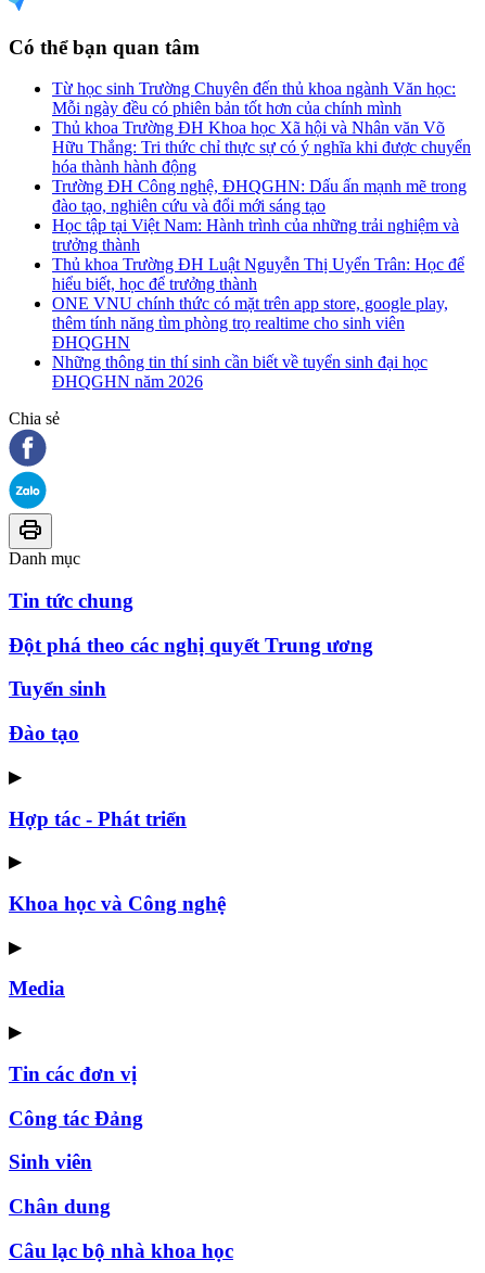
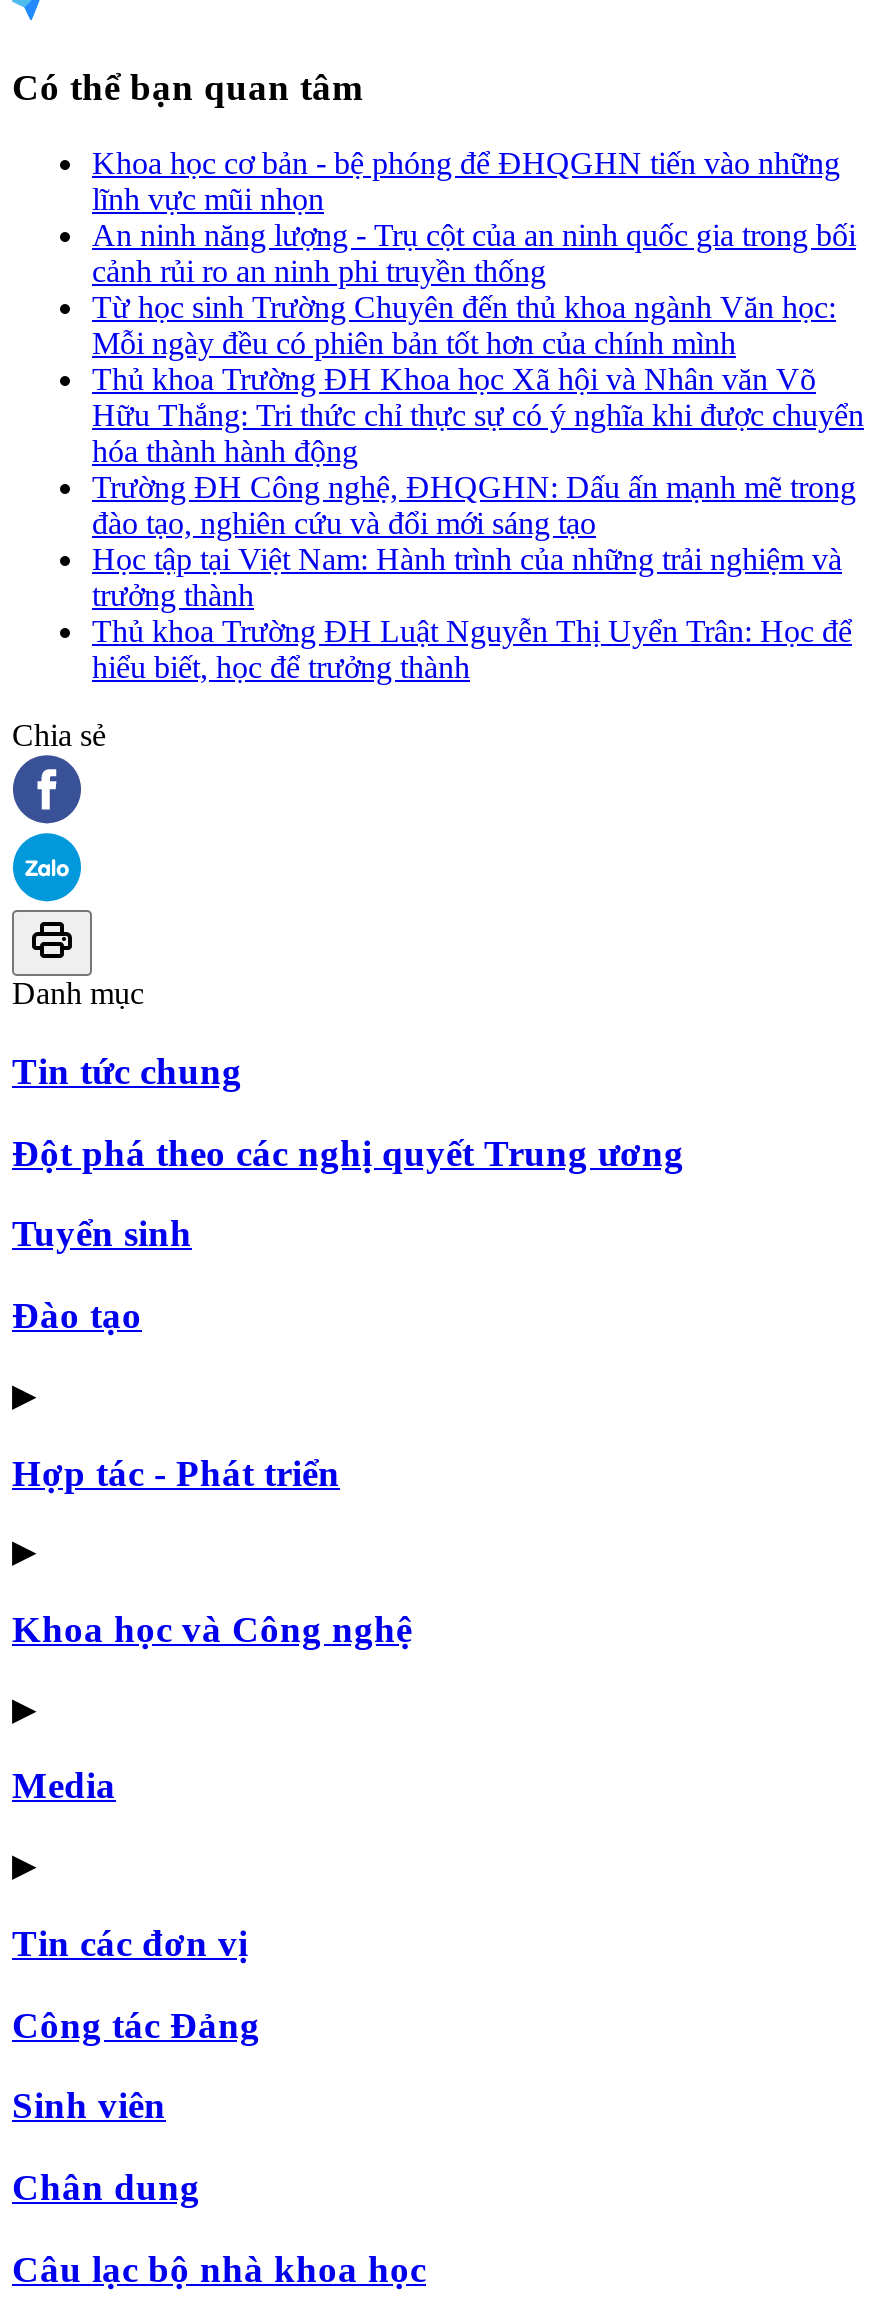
none -> [92,146,856,288] Khoa học cơ bản - bệ phóng để ĐHQGHN tiến vào những | lĩnh vực mũi nhọn | An ninh năng lượng - Trụ cột của an ninh quốc gia trong bối | cảnh rủi ro an ninh phi truyền thống
moved [52,79,471,293] -> [92,290,864,684]: Từ học sinh Trường Chuyên đến thủ khoa ngành Văn học: | Mỗi ngày đều có phiên bản tốt hơn của chính mình | Thủ khoa Trường ĐH Khoa học Xã hội và Nhân văn Võ | ... | Thủ khoa Trường ĐH Luật Nguyễn Thị Uyển Trân: Học để | hiểu biết, học để trưởng thành
[52,294,448,391] ONE VNU chính thức có mặt trên app store, google play, | thêm tính năng tìm phòng trọ realtime cho sinh viên | ĐHQGHN | Những thông tin thí sinh cần biết về tuyển sinh đại học | ĐHQGHN năm 2026 -> none

